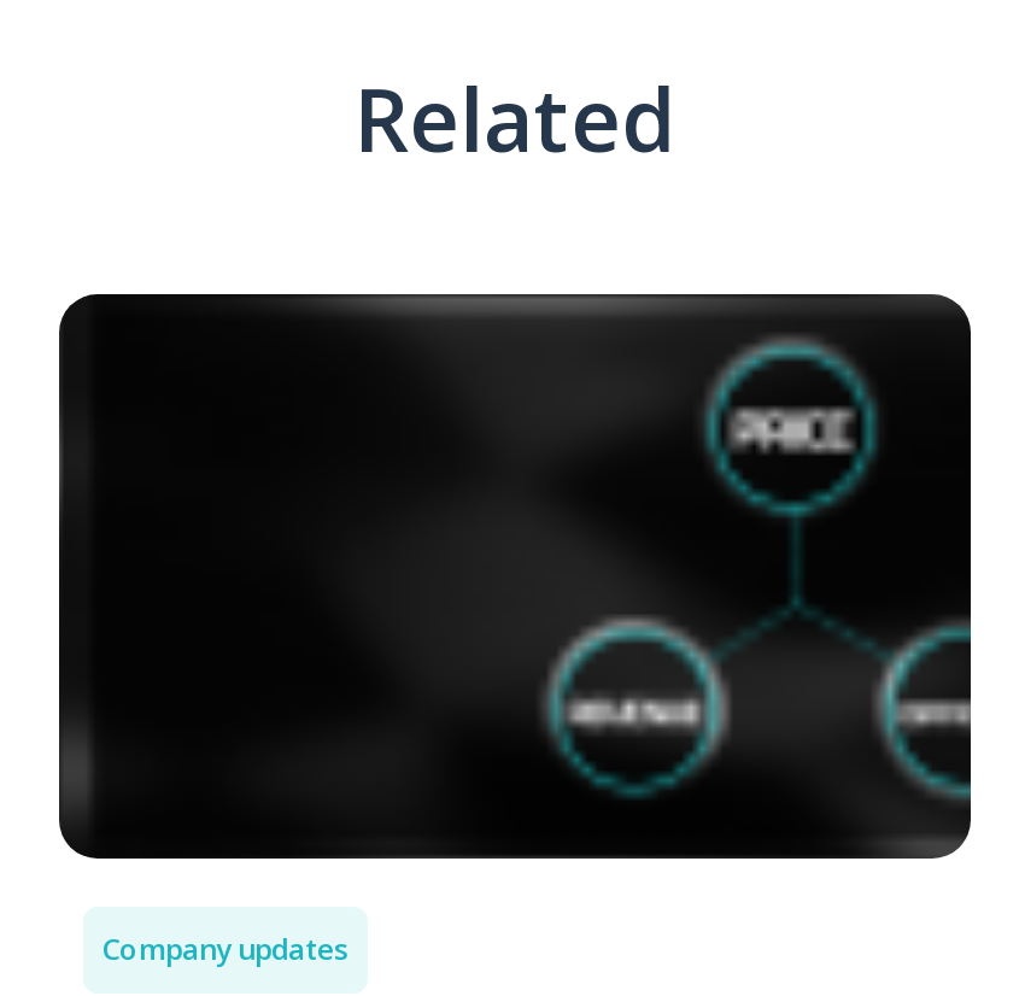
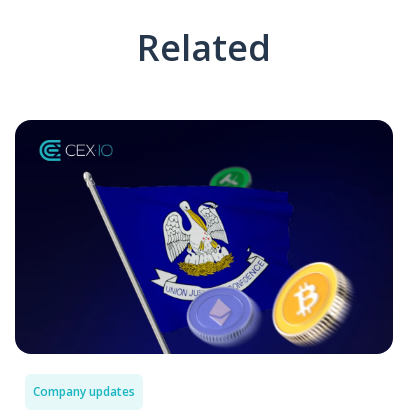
[59,294,971,859] [image] -> [15,120,393,354] [image]

